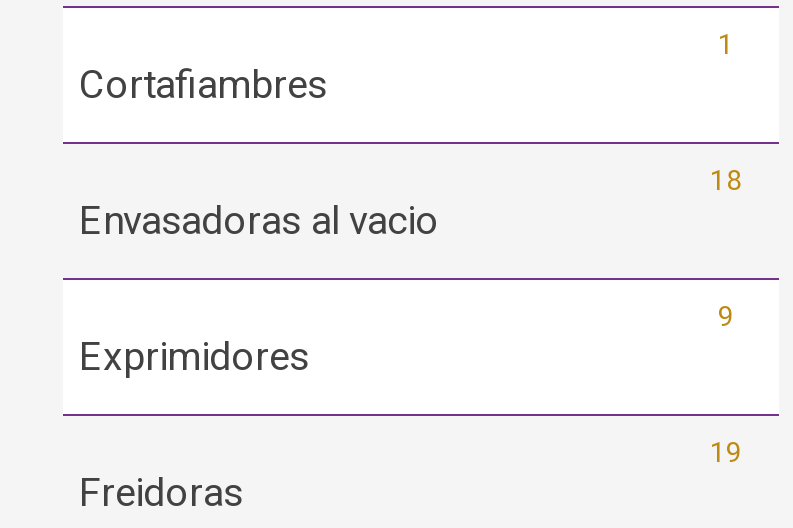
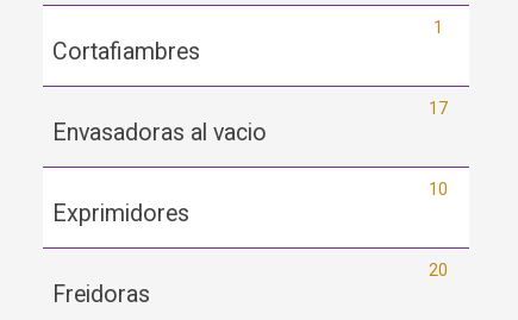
[710,164,742,196] 18 -> [428,99,447,118] 17
[718,300,734,332] 9 -> [428,180,447,199] 10
[710,436,742,468] 19 -> [428,261,447,280] 20

